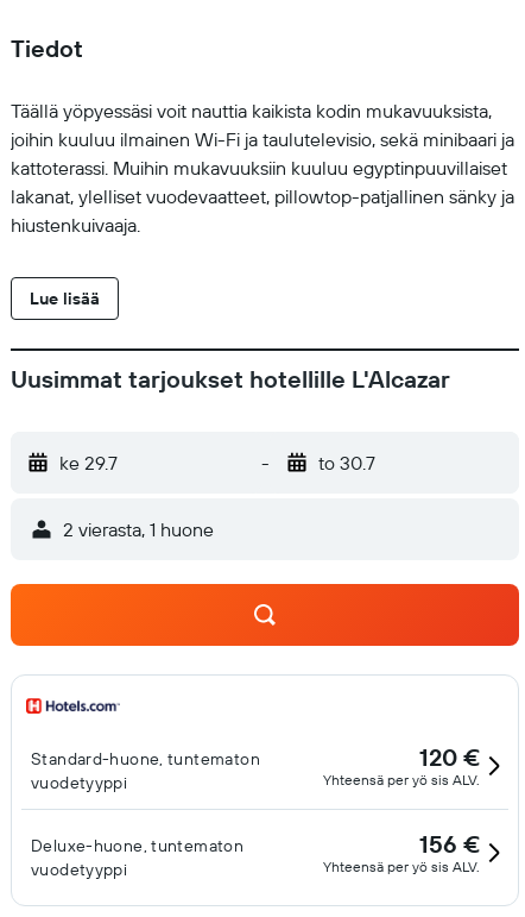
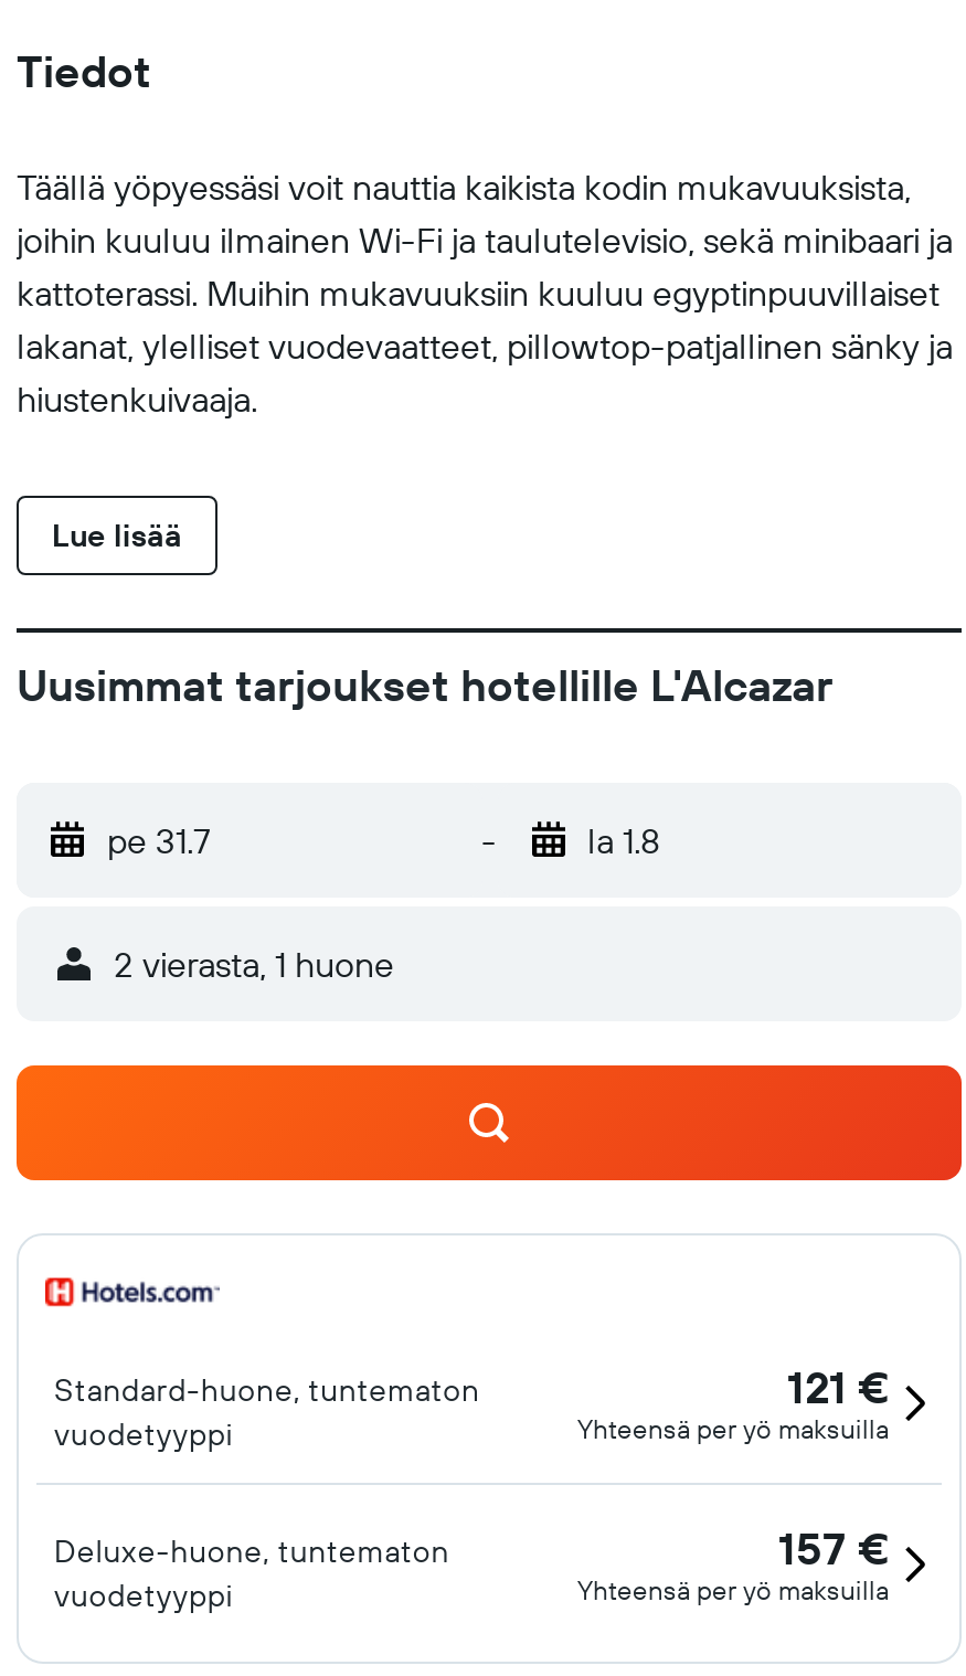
[59,451,118,475] ke 29.7 -> [107,818,211,862] pe 31.7
[318,451,375,475] to 30.7 -> [587,818,660,862] la 1.8
[323,742,480,789] 120 € | Yhteensä per yö sis ALV. -> [577,1359,889,1445] 121 € | Yhteensä per yö maksuilla
[323,829,480,875] 156 € | Yhteensä per yö sis ALV. -> [577,1520,889,1606] 157 € | Yhteensä per yö maksuilla

